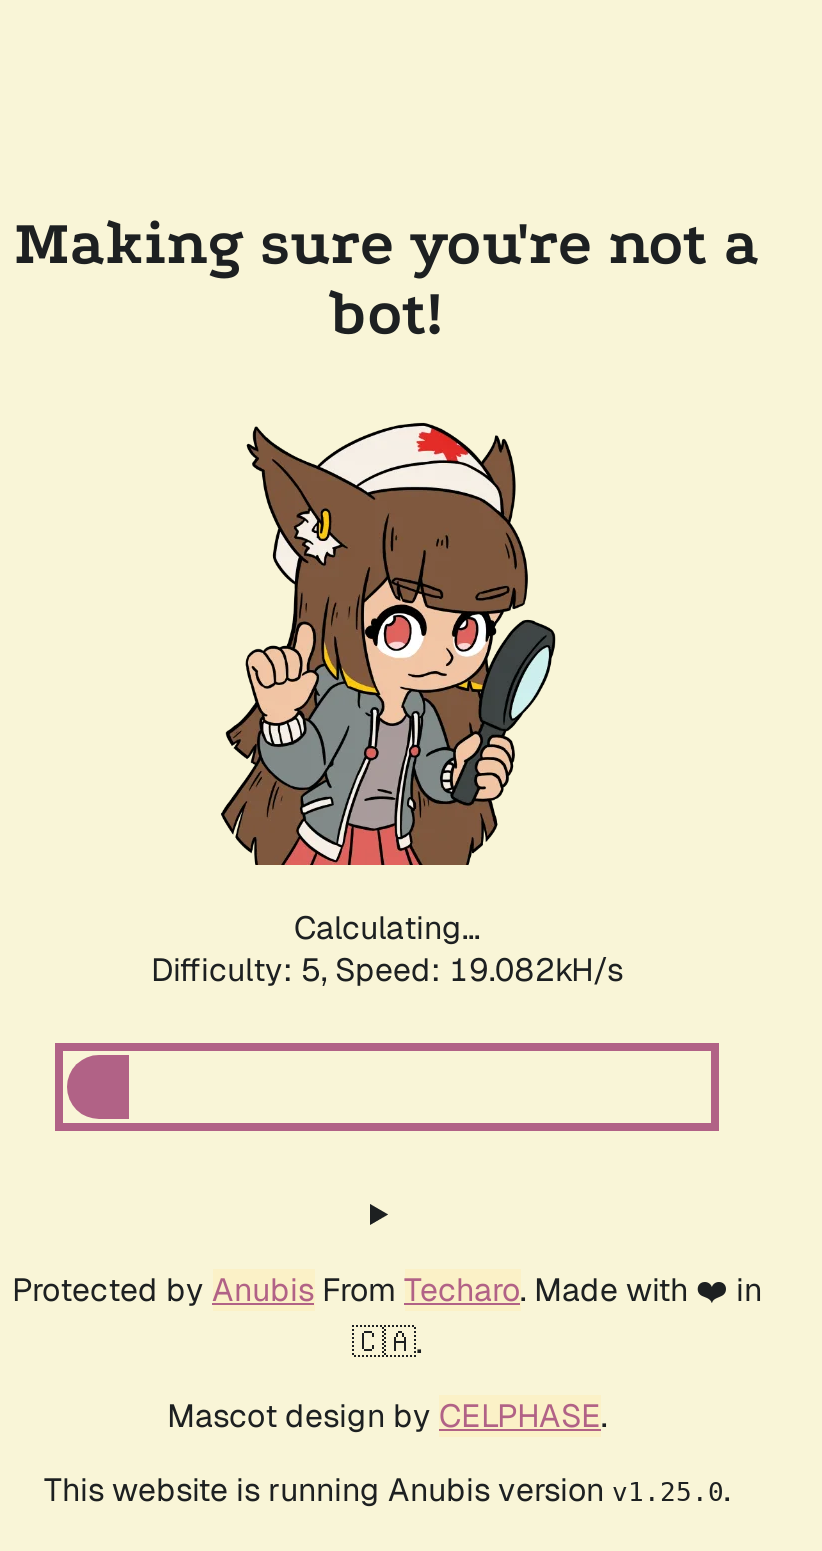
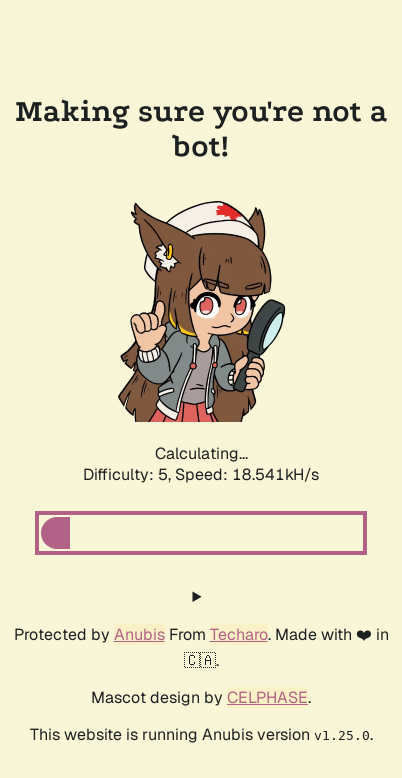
[151,949,623,991] Difficulty: 5, Speed: 19.082kH/s -> [83,464,319,485] Difficulty: 5, Speed: 18.541kH/s

